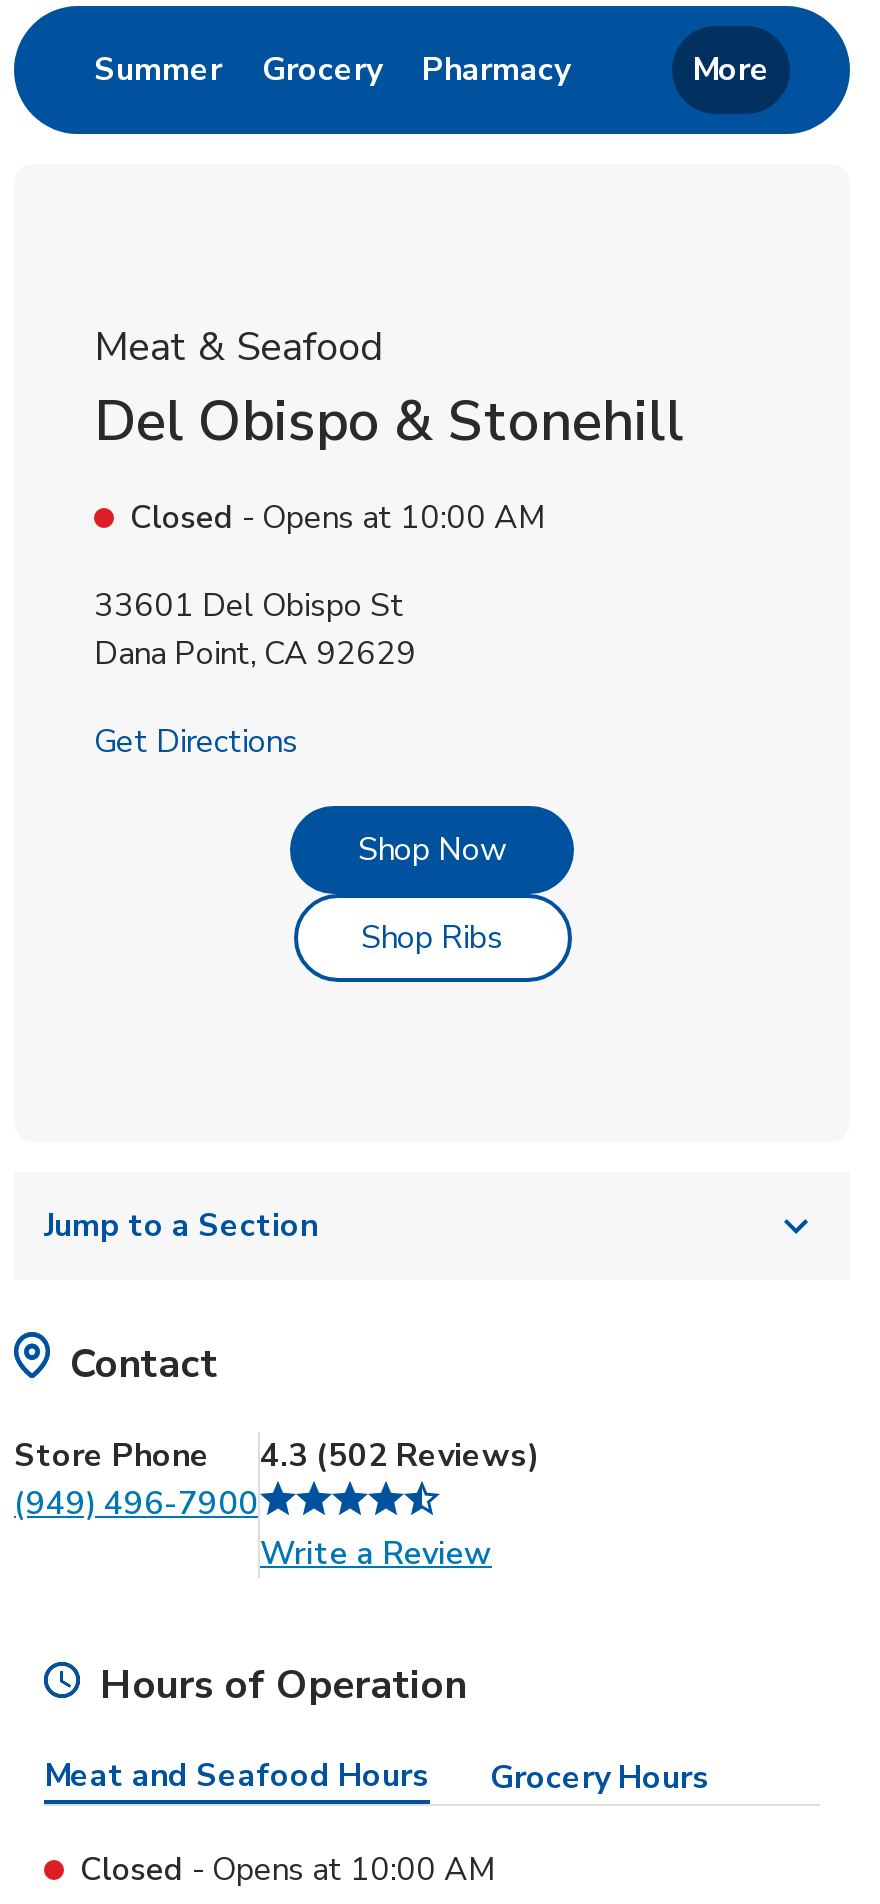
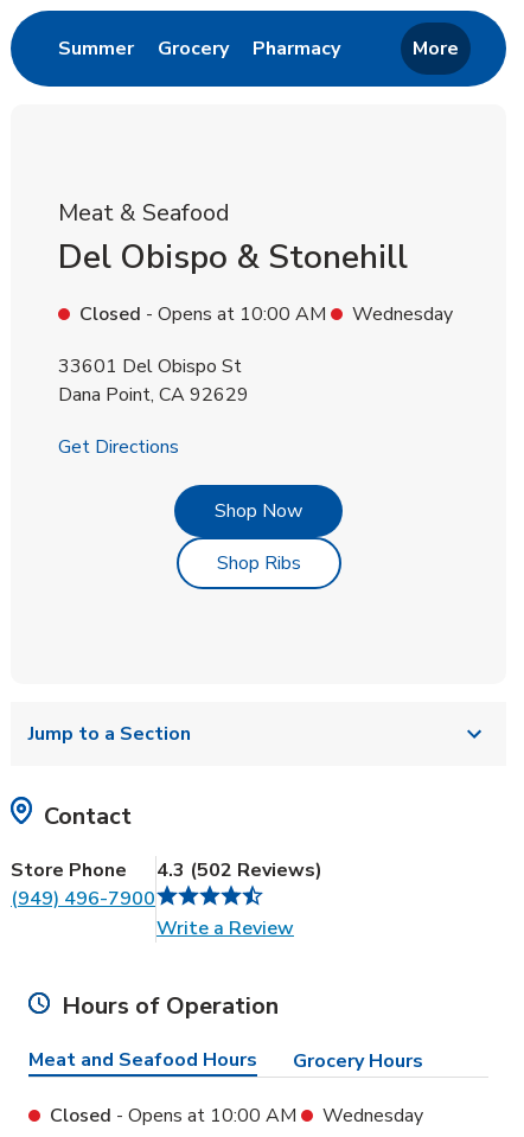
none -> [352,301,453,327] Wednesday
none -> [322,1102,423,1128] Wednesday

